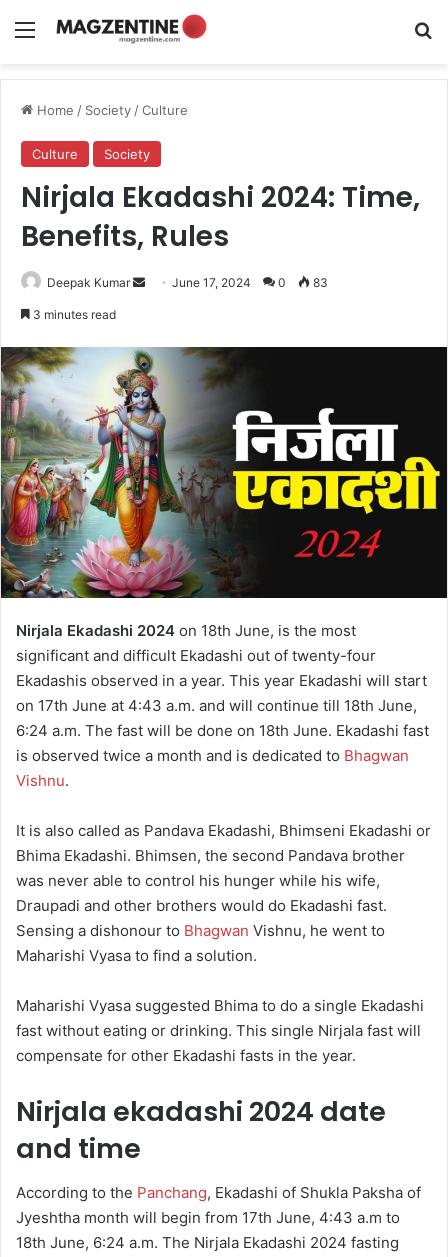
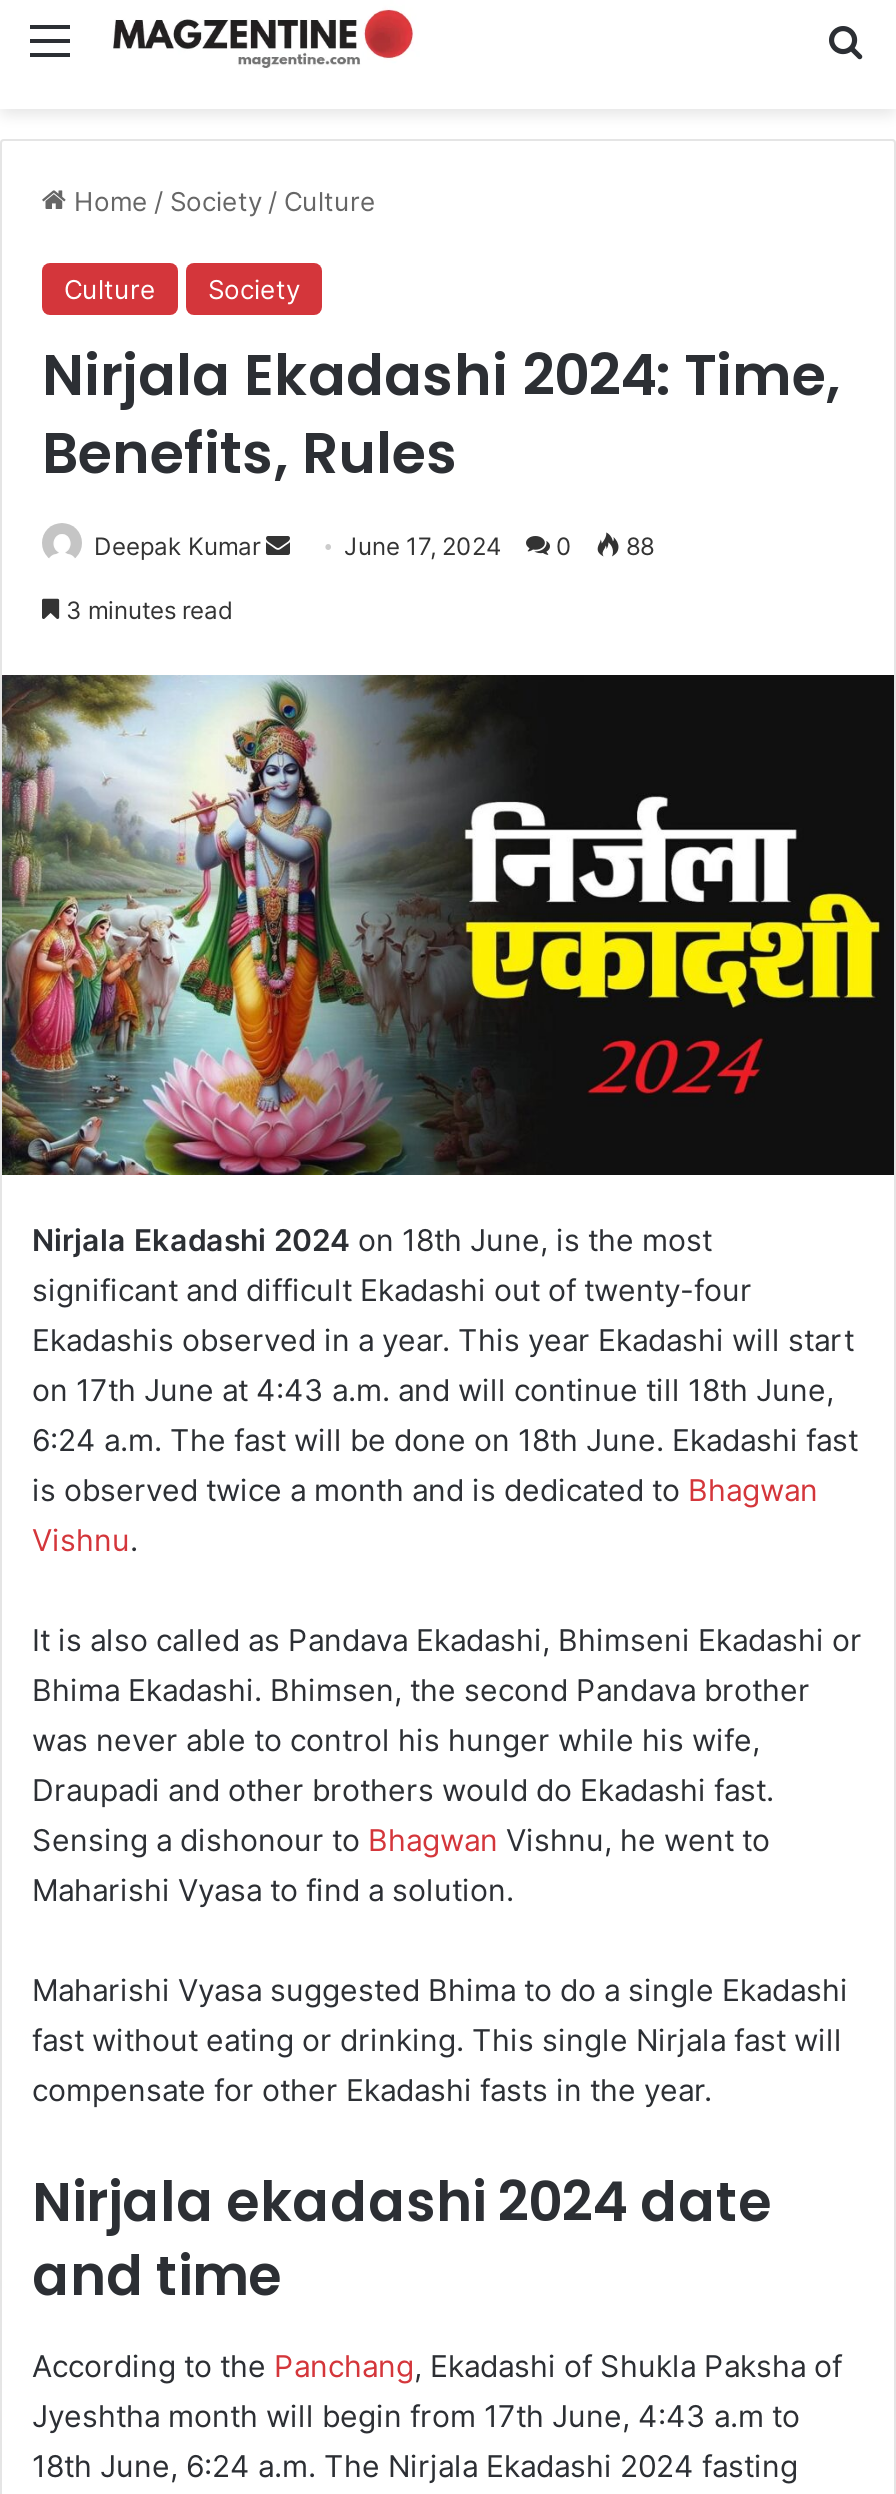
[310,275,328,290] 83 -> [620,531,654,561] 88

